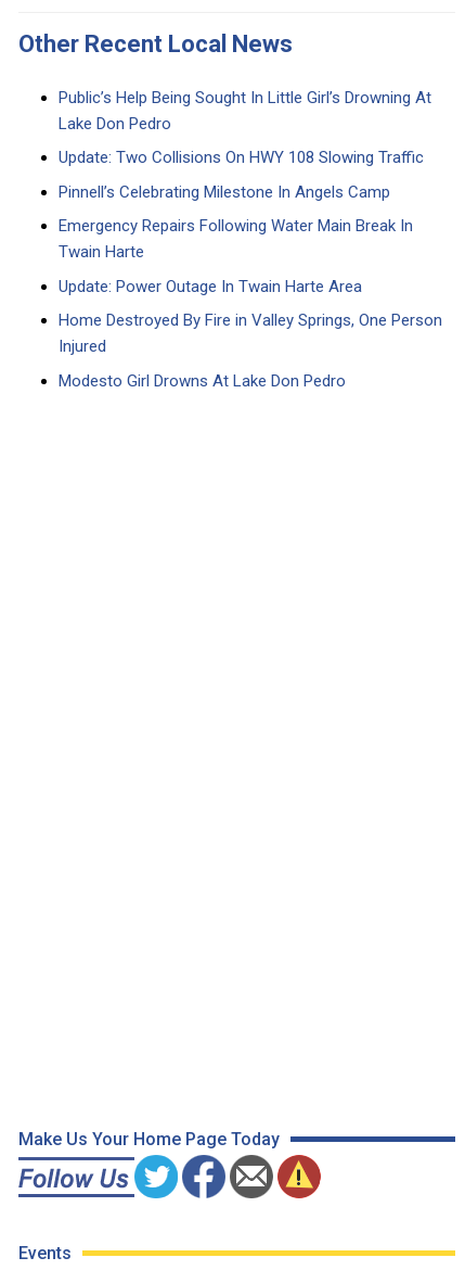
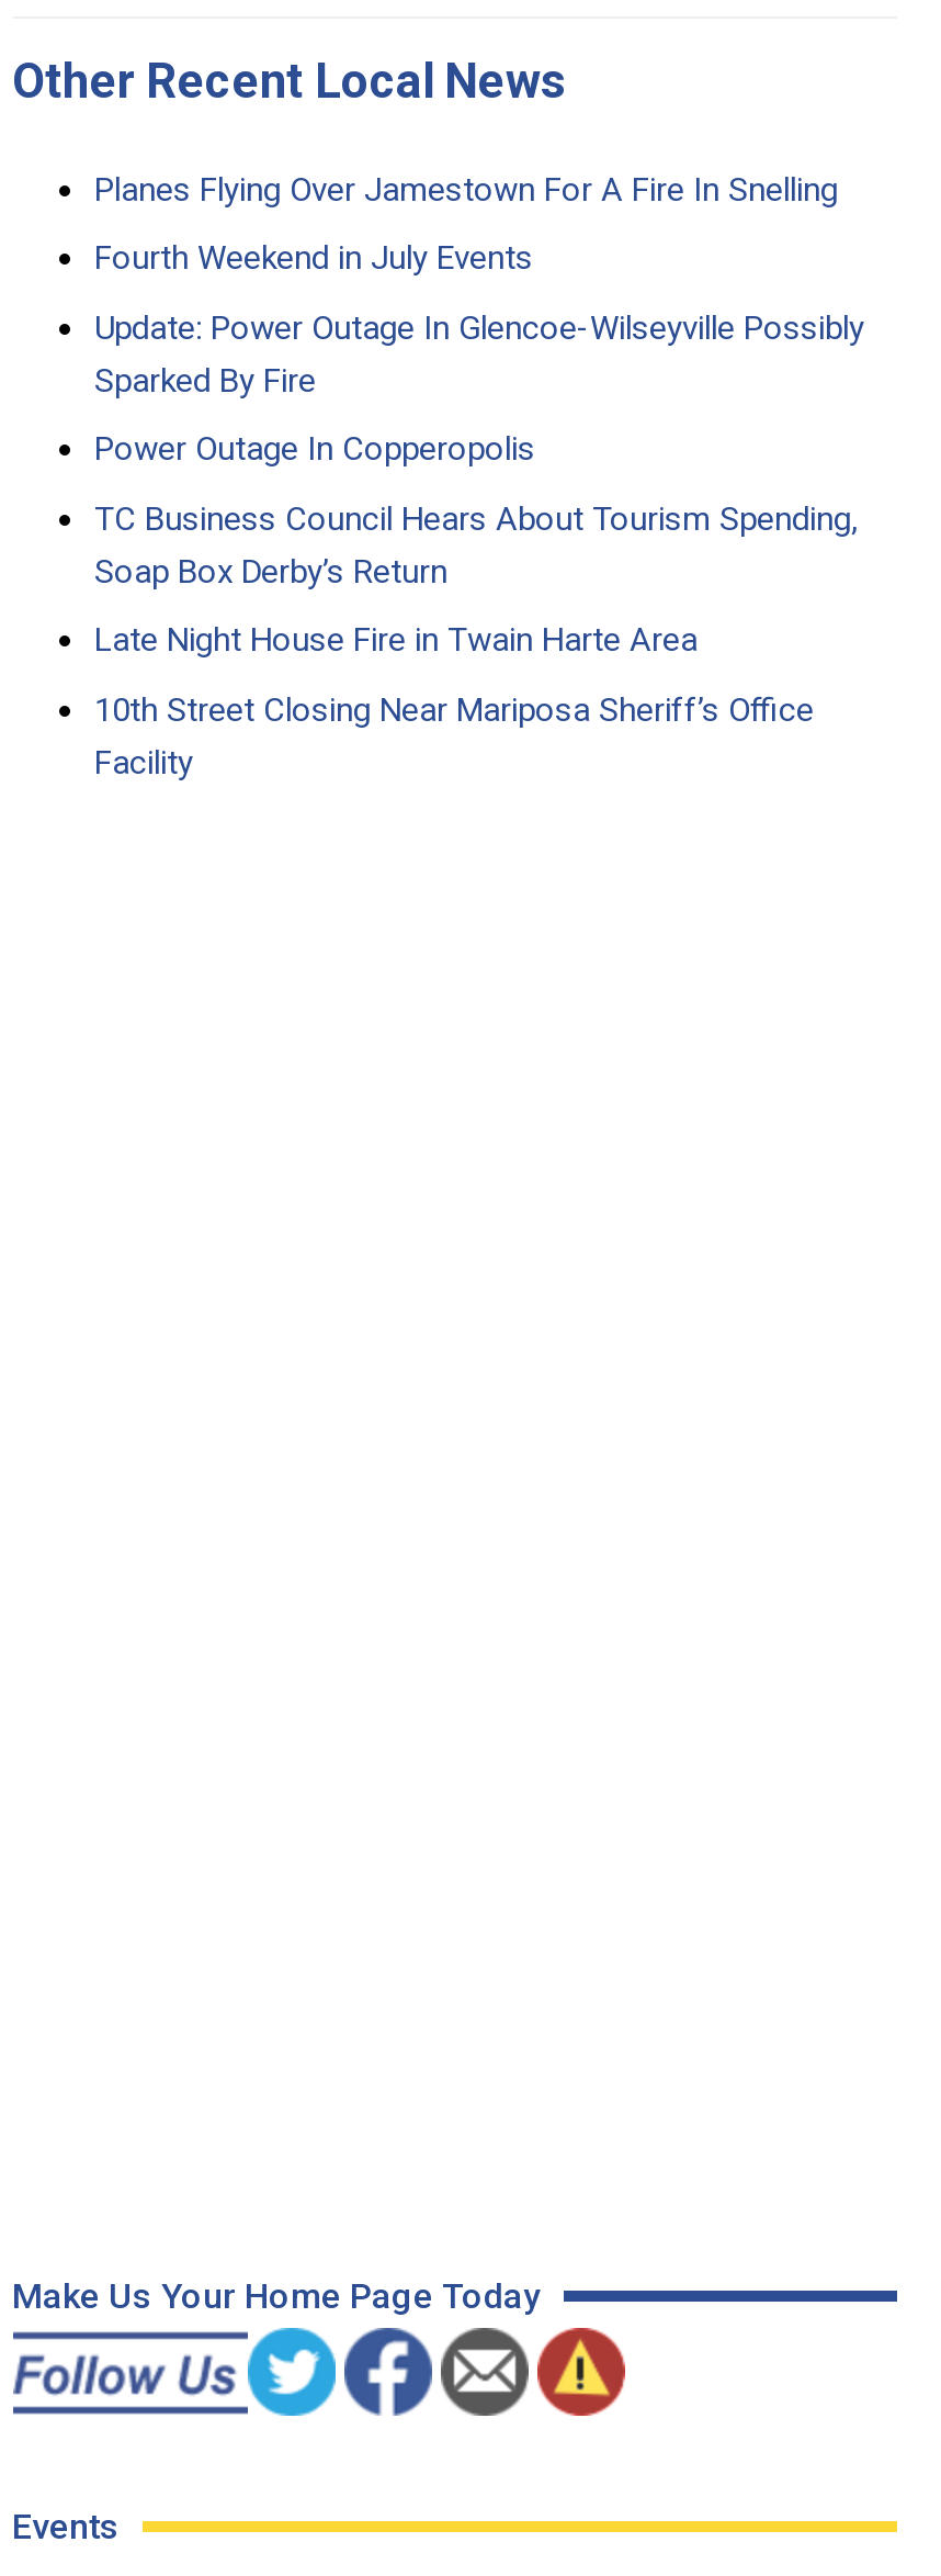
[59,88,431,133] Public’s Help Being Sought In Little Girl’s Drowning At | Lake Don Pedro -> [94,169,838,209] Planes Flying Over Jamestown For A Fire In Snelling
[59,148,424,167] Update: Two Collisions On HWY 108 Slowing Traffic -> [94,239,533,278] Fourth Weekend in July Events
[59,182,390,202] Pinnell’s Celebrating Milestone In Angels Camp -> [94,308,864,400] Update: Power Outage In Glencoe-Wilseyville Possibly | Sparked By Fire
[59,216,413,262] Emergency Repairs Following Water Main Break In | Twain Harte -> [94,430,535,469] Power Outage In Copperopolis
[59,276,362,296] Update: Power Outage In Twain Harte Area -> [94,499,858,591] TC Business Council Hears About Tourism Spending, | Soap Box Derby’s Return
[59,311,442,356] Home Destroyed By Fire in Valley Springs, One Person | Injured -> [94,621,698,660] Late Night House Fire in Twain Harte Area
[59,371,346,390] Modesto Girl Drowns At Lake Don Pedro -> [94,690,814,782] 10th Street Closing Near Mariposa Sheriff’s Office | Facility

